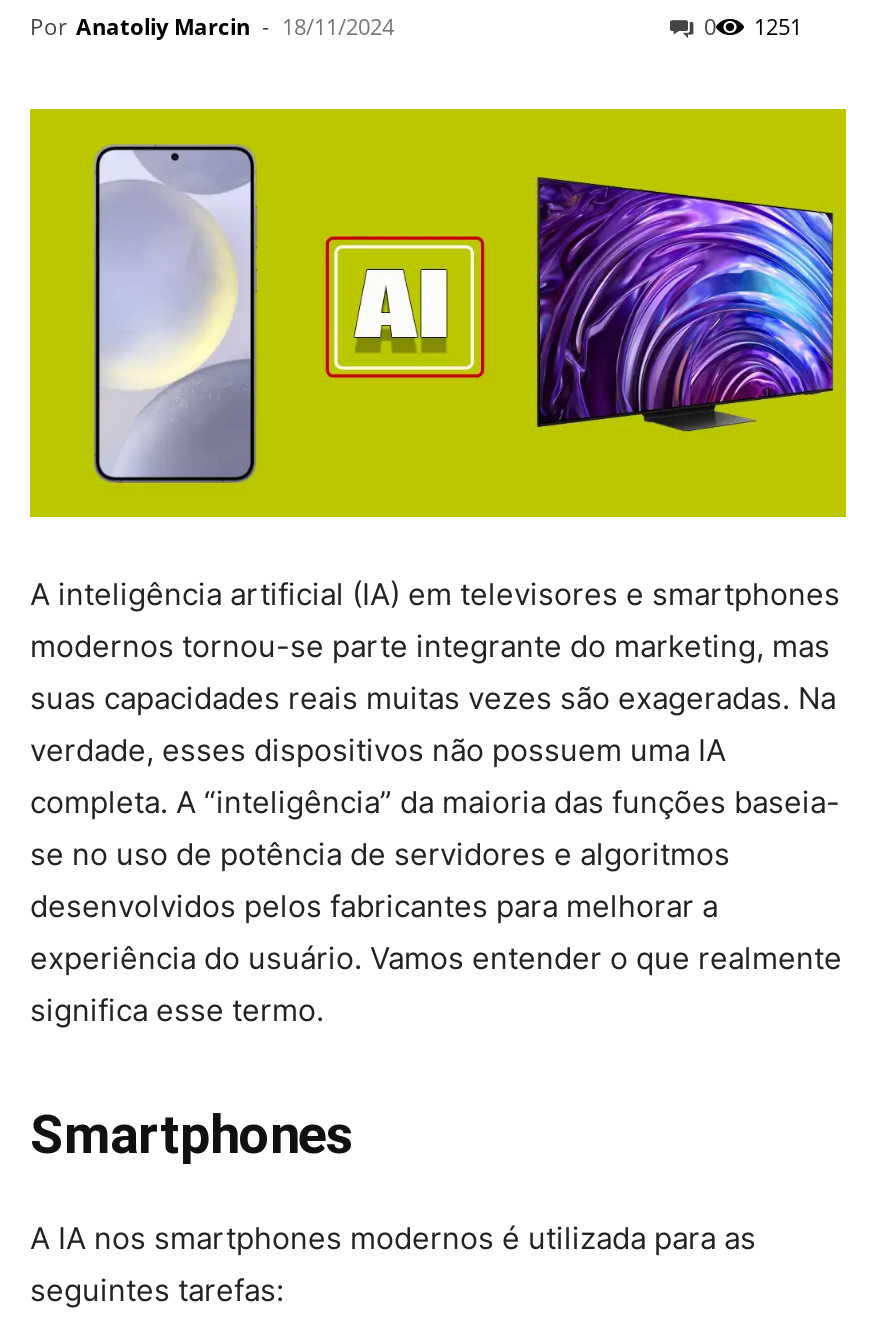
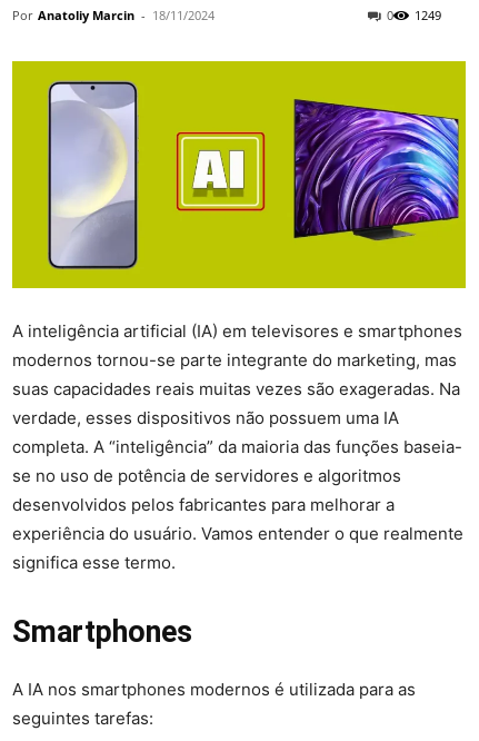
[704,11,802,41] 0 1251 -> [387,7,441,23] 0 1249

